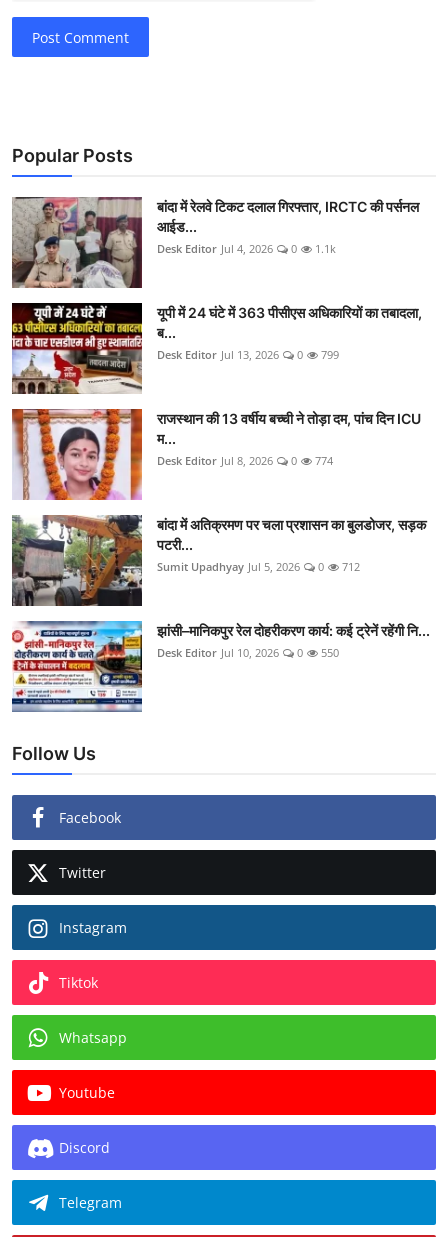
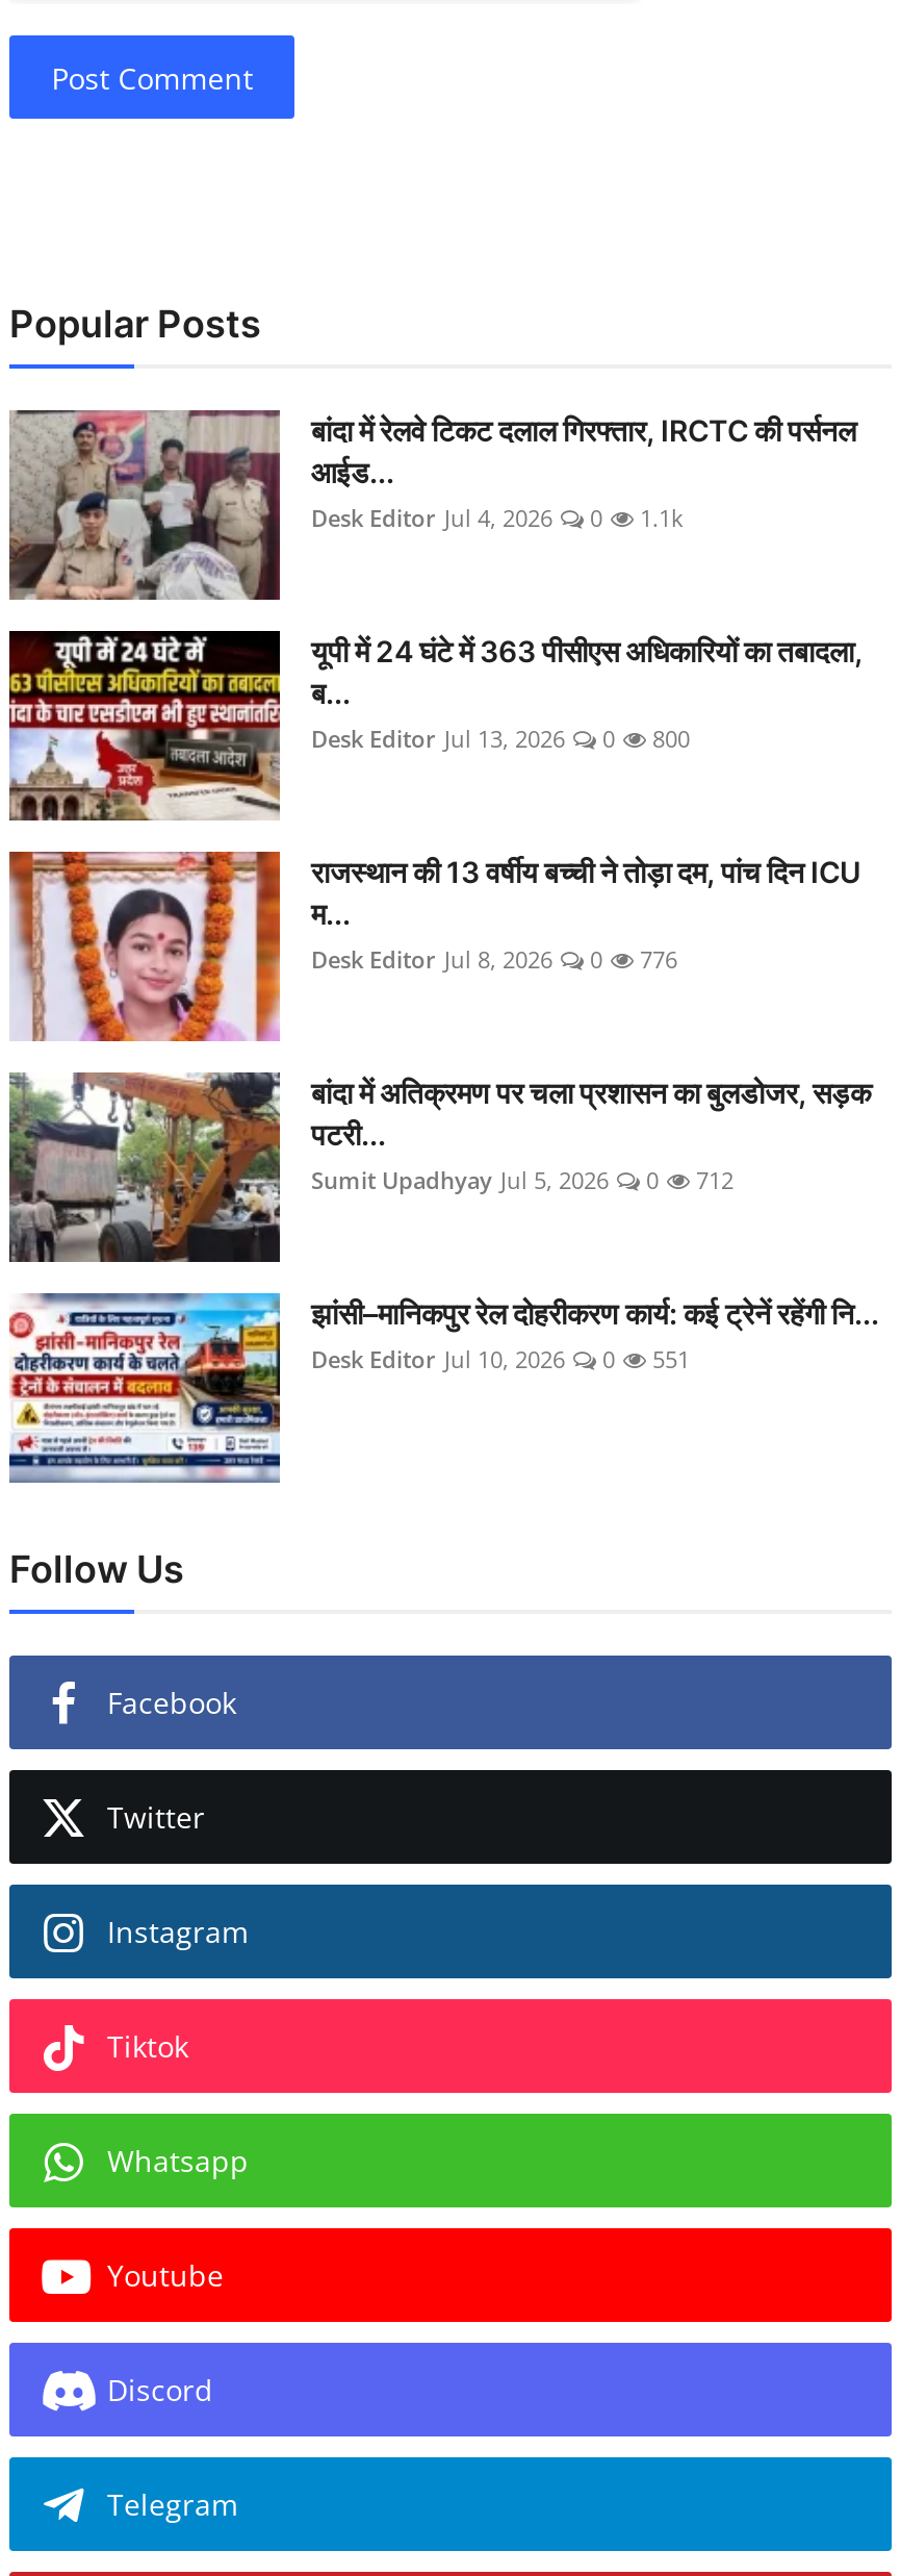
[157,347,339,362] Desk Editor Jul 13, 2026 0 799 -> [311,724,690,755] Desk Editor Jul 13, 2026 0 800
[157,453,333,468] Desk Editor Jul 8, 2026 0 774 -> [311,944,677,976] Desk Editor Jul 8, 2026 0 776
[157,645,339,660] Desk Editor Jul 10, 2026 0 550 -> [311,1344,690,1375] Desk Editor Jul 10, 2026 0 551

